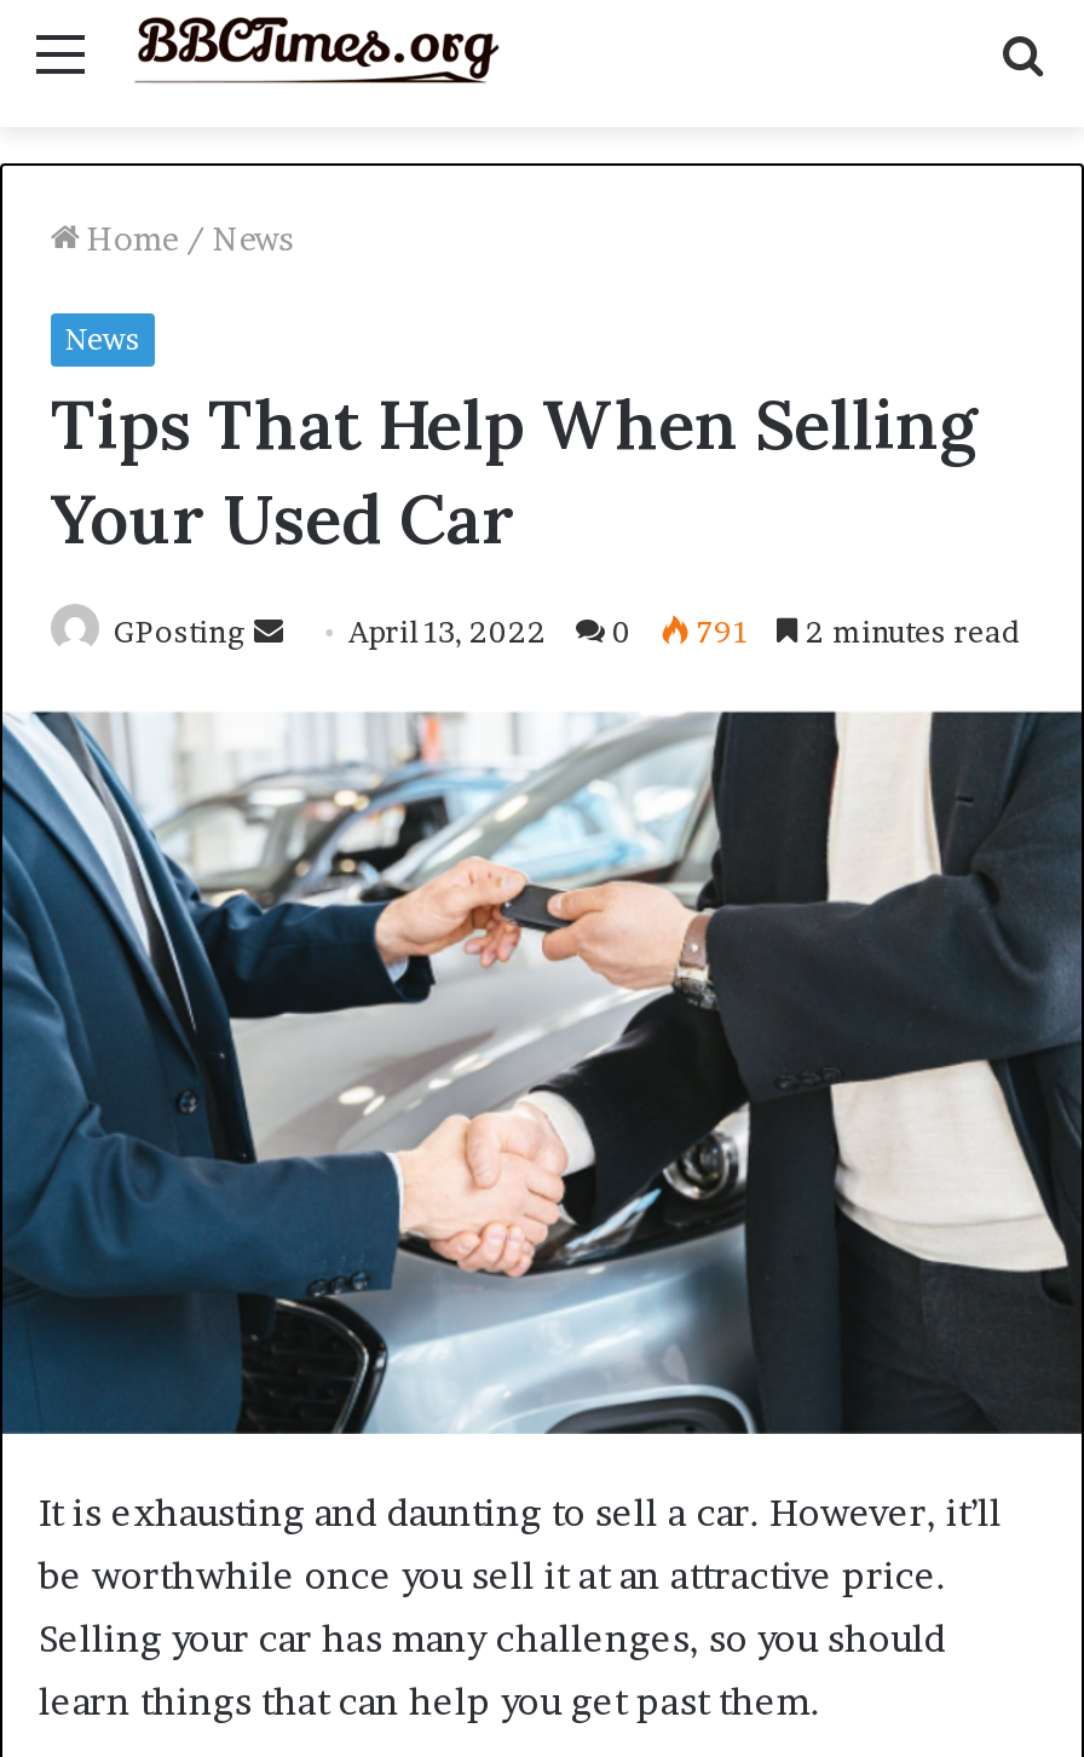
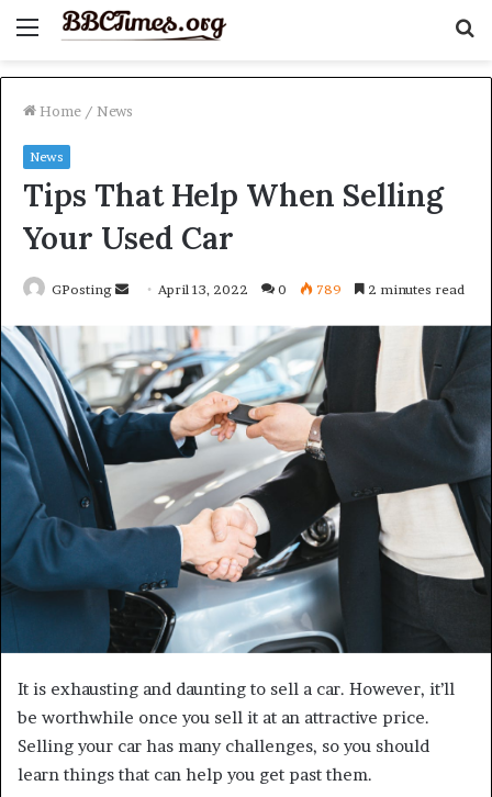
[690,613,748,649] 791 -> [313,281,342,297] 789

